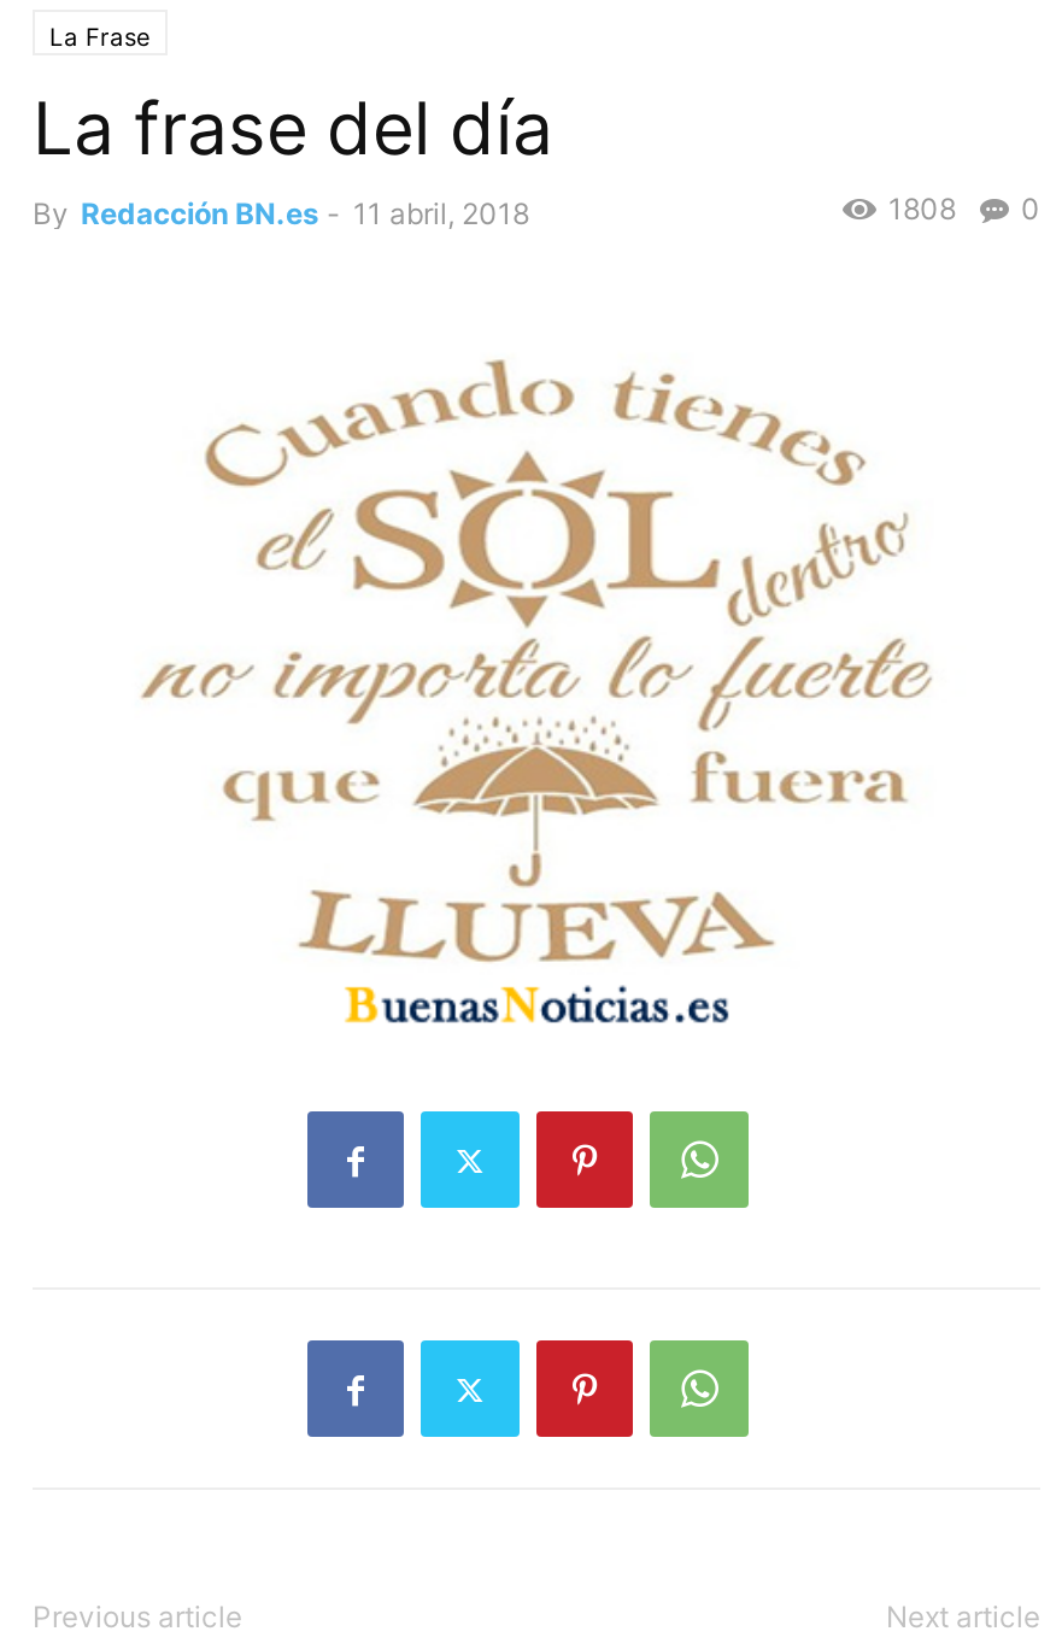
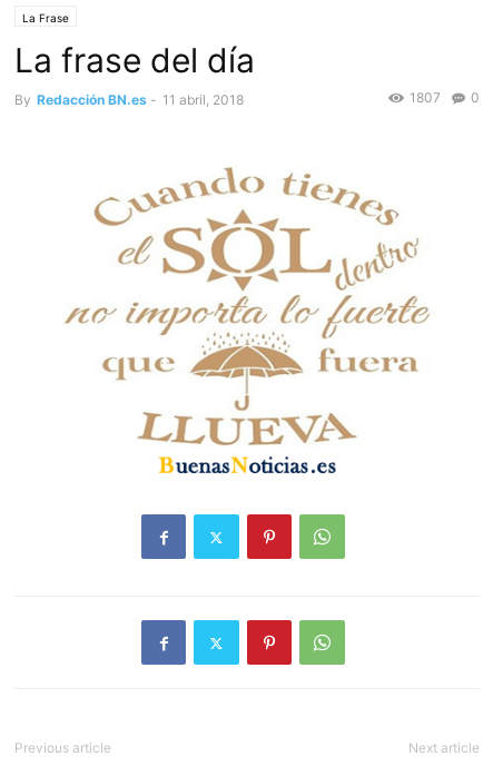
[888,190,1040,227] 1808 0 -> [410,89,480,106] 1807 0

